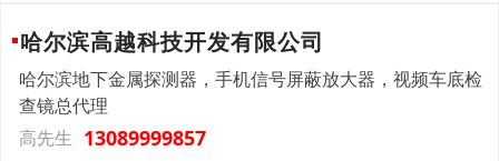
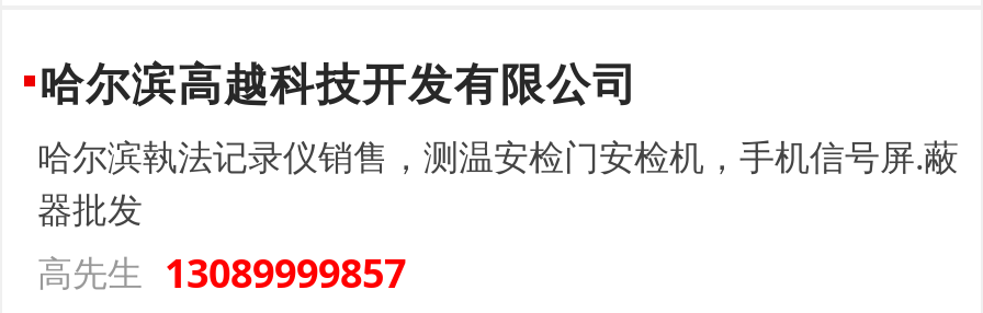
[19,67,482,118] 哈尔滨地下金属探测器，手机信号屏蔽放大器，视频车底检 | 查镜总代理 -> [37,133,959,234] 哈尔滨執法记录仪销售，测温安检门安检机，手机信号屏.蔽 | 器批发

